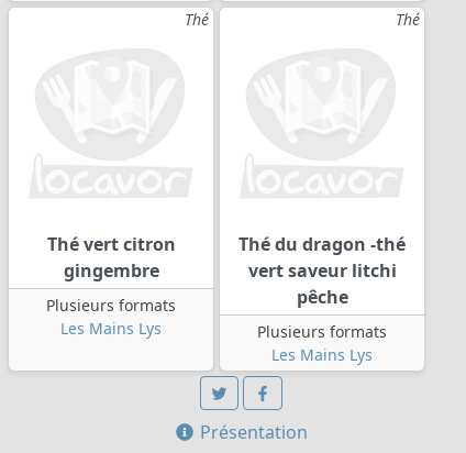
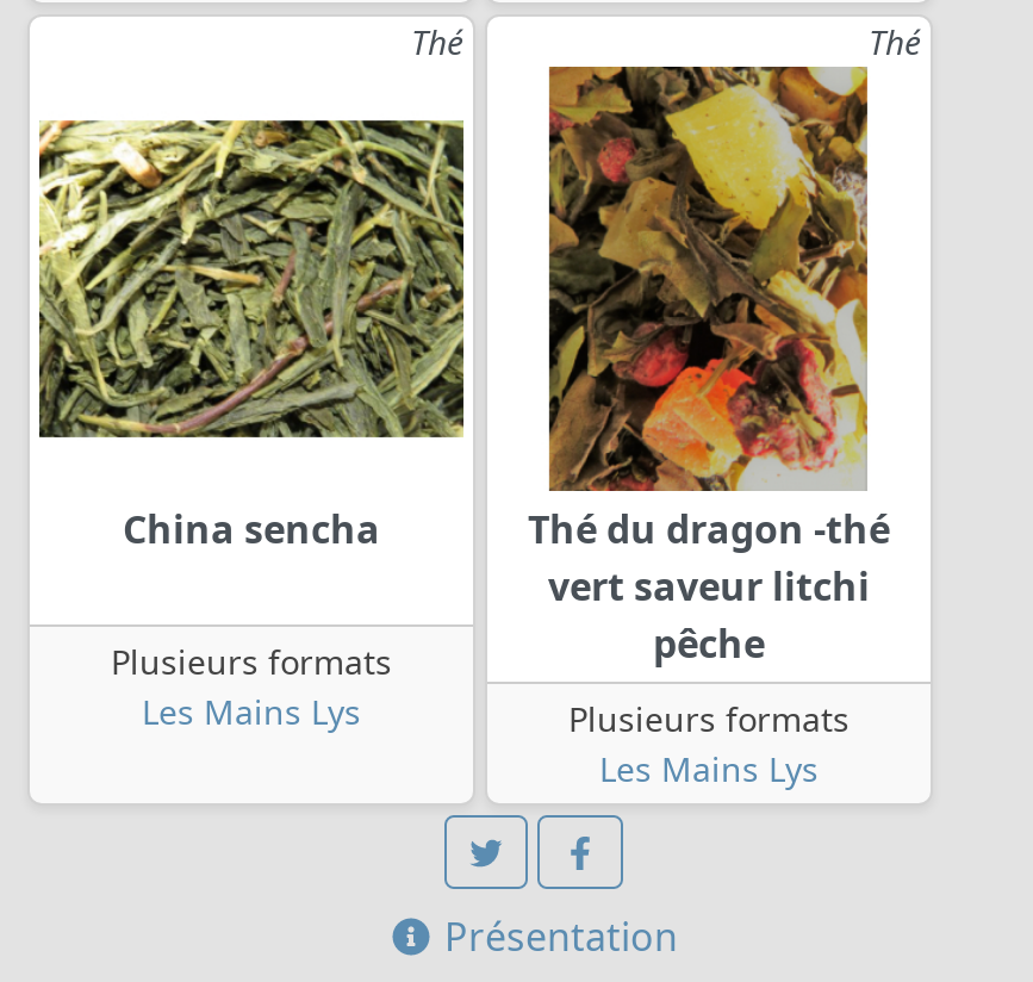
none -> [37,117,466,441] [image]
none -> [547,64,871,493] [image]
[47,232,175,283] Thé vert citron | gingembre -> [123,503,380,556] China sencha

